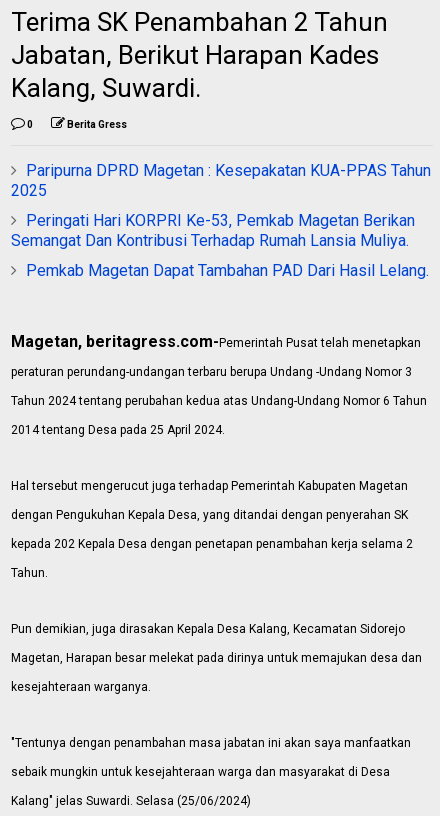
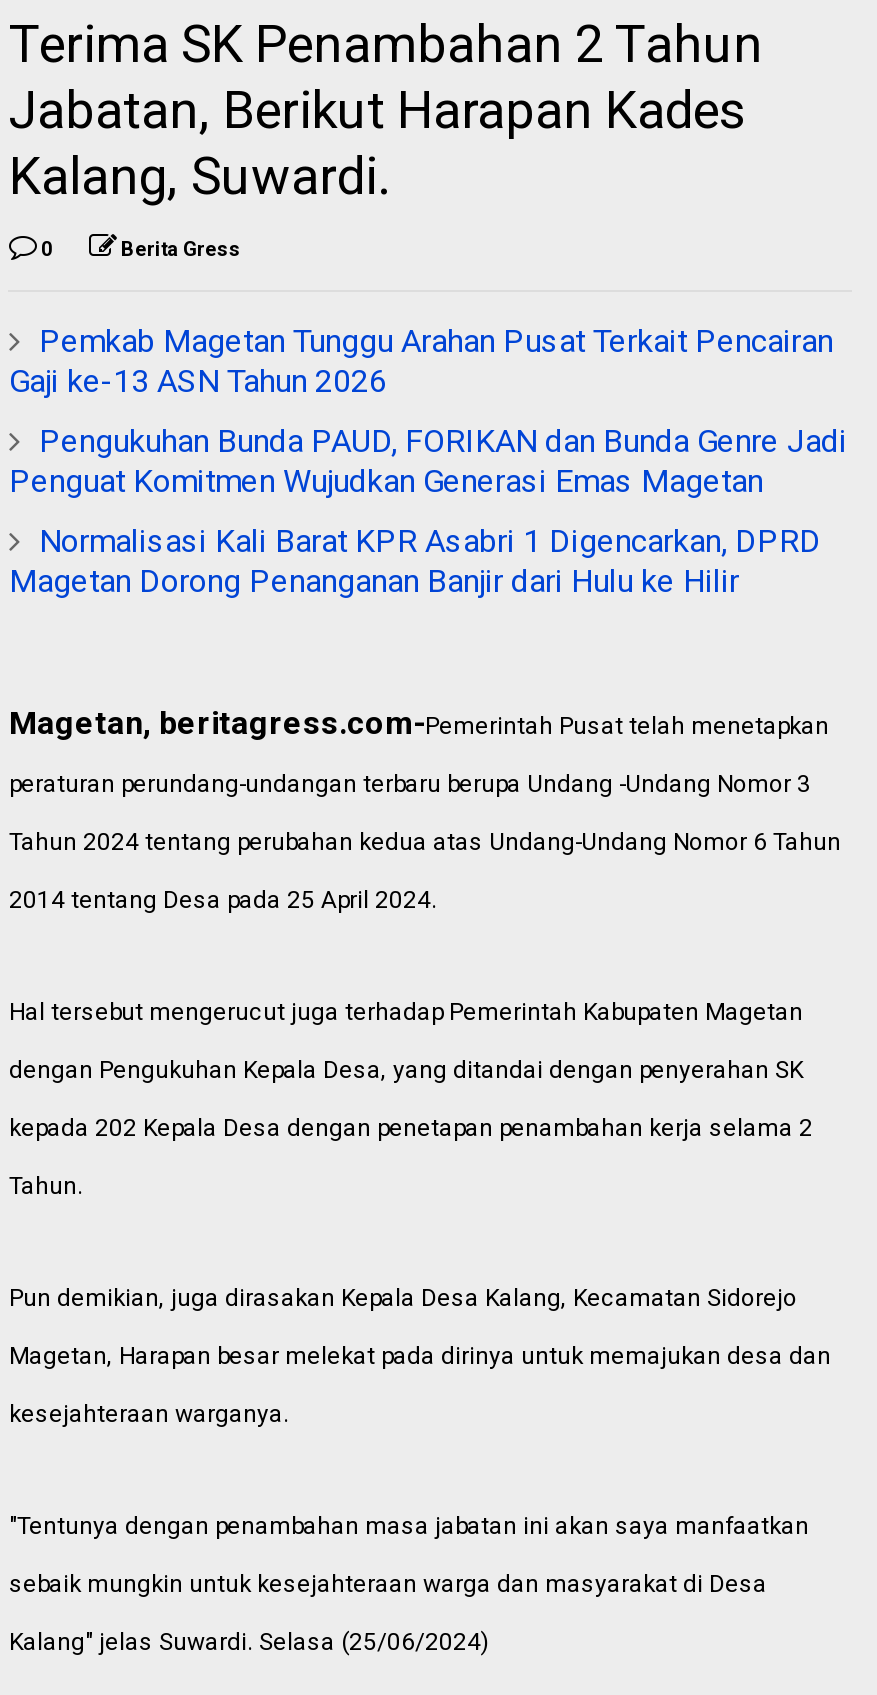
[11,161,431,200] Paripurna DPRD Magetan : Kesepakatan KUA-PPAS Tahun | 2025 -> [9,322,833,400] Pemkab Magetan Tunggu Arahan Pusat Terkait Pencairan | Gaji ke-13 ASN Tahun 2026
[11,211,415,250] Peringati Hari KORPRI Ke-53, Pemkab Magetan Berikan | Semangat Dan Kontribusi Terhadap Rumah Lansia Muliya. -> [9,422,847,500] Pengukuhan Bunda PAUD, FORIKAN dan Bunda Genre Jadi | Penguat Komitmen Wujudkan Generasi Emas Magetan
[26,261,429,280] Pemkab Magetan Dapat Tambahan PAD Dari Hasil Lelang. -> [9,522,821,600] Normalisasi Kali Barat KPR Asabri 1 Digencarkan, DPRD | Magetan Dorong Penanganan Banjir dari Hulu ke Hilir

